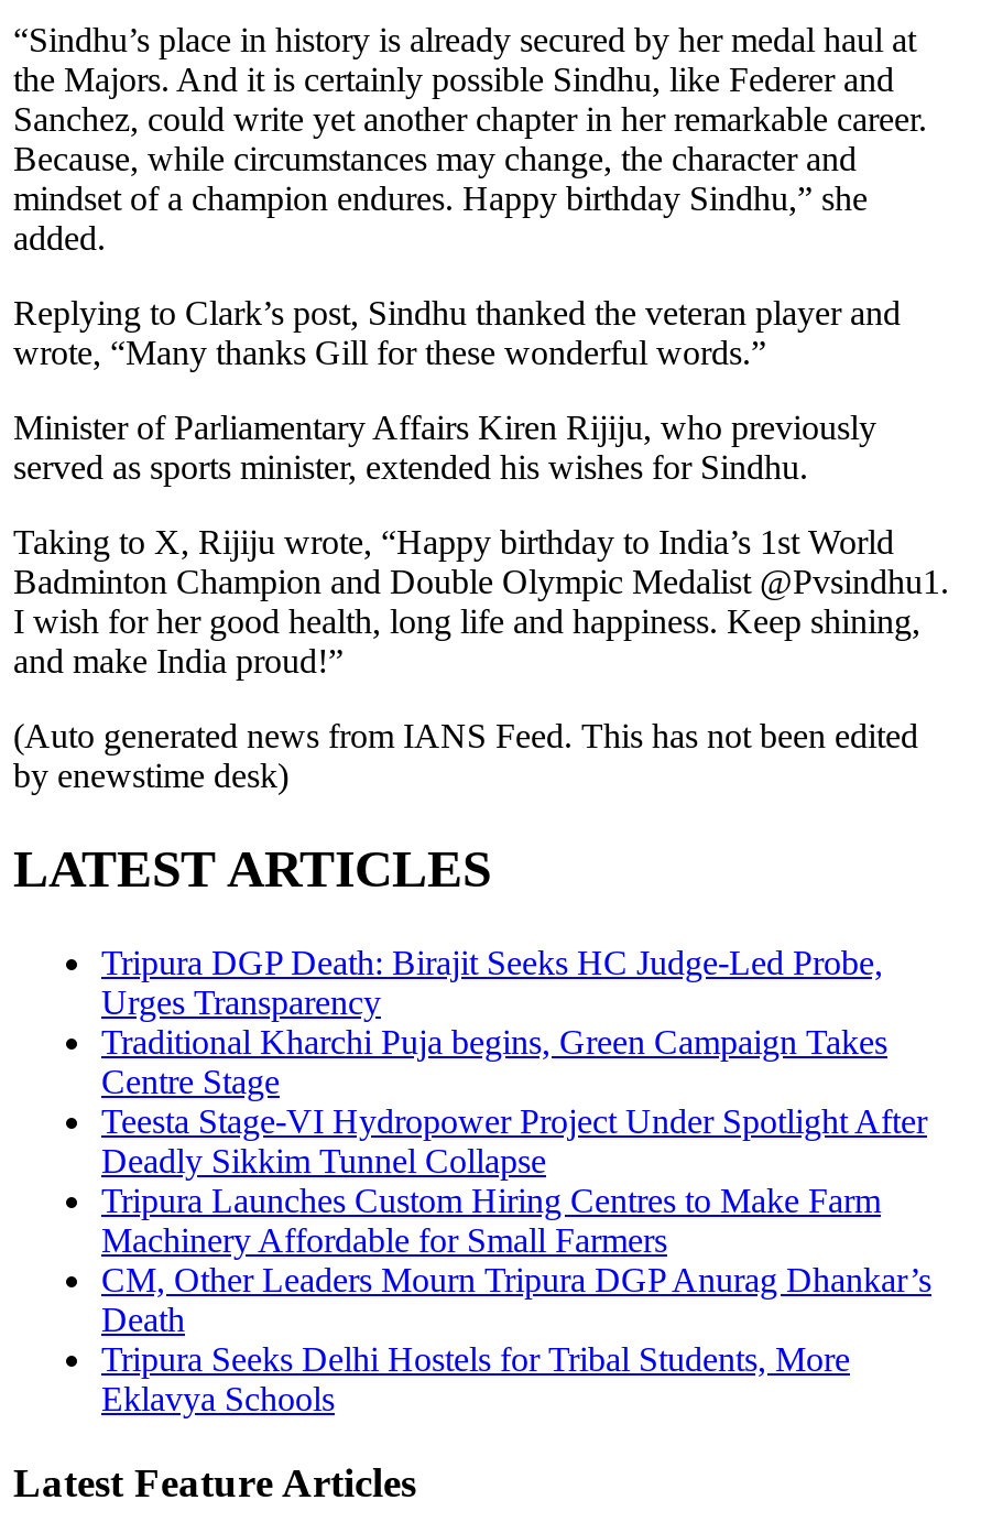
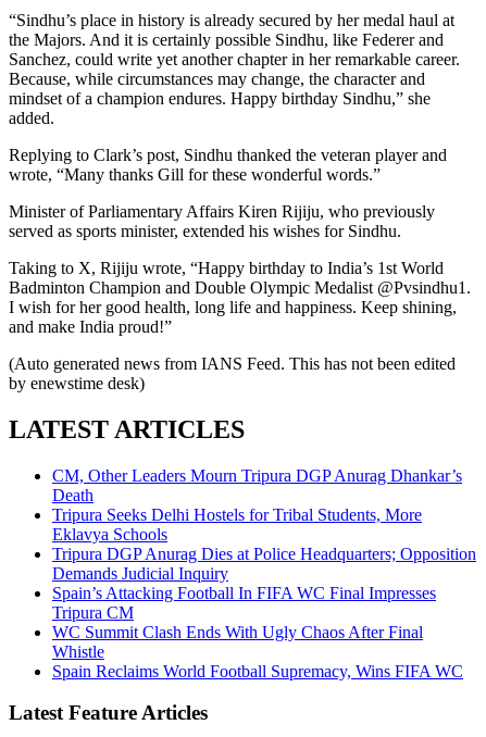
[101,943,927,1258] Tripura DGP Death: Birajit Seeks HC Judge-Led Probe, | Urges Transparency | Traditional Kharchi Puja begins, Green Campaign Takes | Centre Stage | Teesta Stage-VI Hydropower Project Under Spotlight After | Deadly Sikkim Tunnel Collapse | Tripura Launches Custom Hiring Centres to Make Farm | Machinery Affordable for Small Farmers -> none
moved [101,1260,931,1416] -> [52,466,462,543]: CM, Other Leaders Mourn Tripura DGP Anurag Dhankar’s | Death | Tripura Seeks Delhi Hostels for Tribal Students, More | Eklavya Schools
none -> [52,544,476,680] Tripura DGP Anurag Dies at Police Headquarters; Opposition | Demands Judicial Inquiry | Spain’s Attacking Football In FIFA WC Final Impresses | Tripura CM | WC Summit Clash Ends With Ugly Chaos After Final | Whistle | Spain Reclaims World Football Supremacy, Wins FIFA WC

